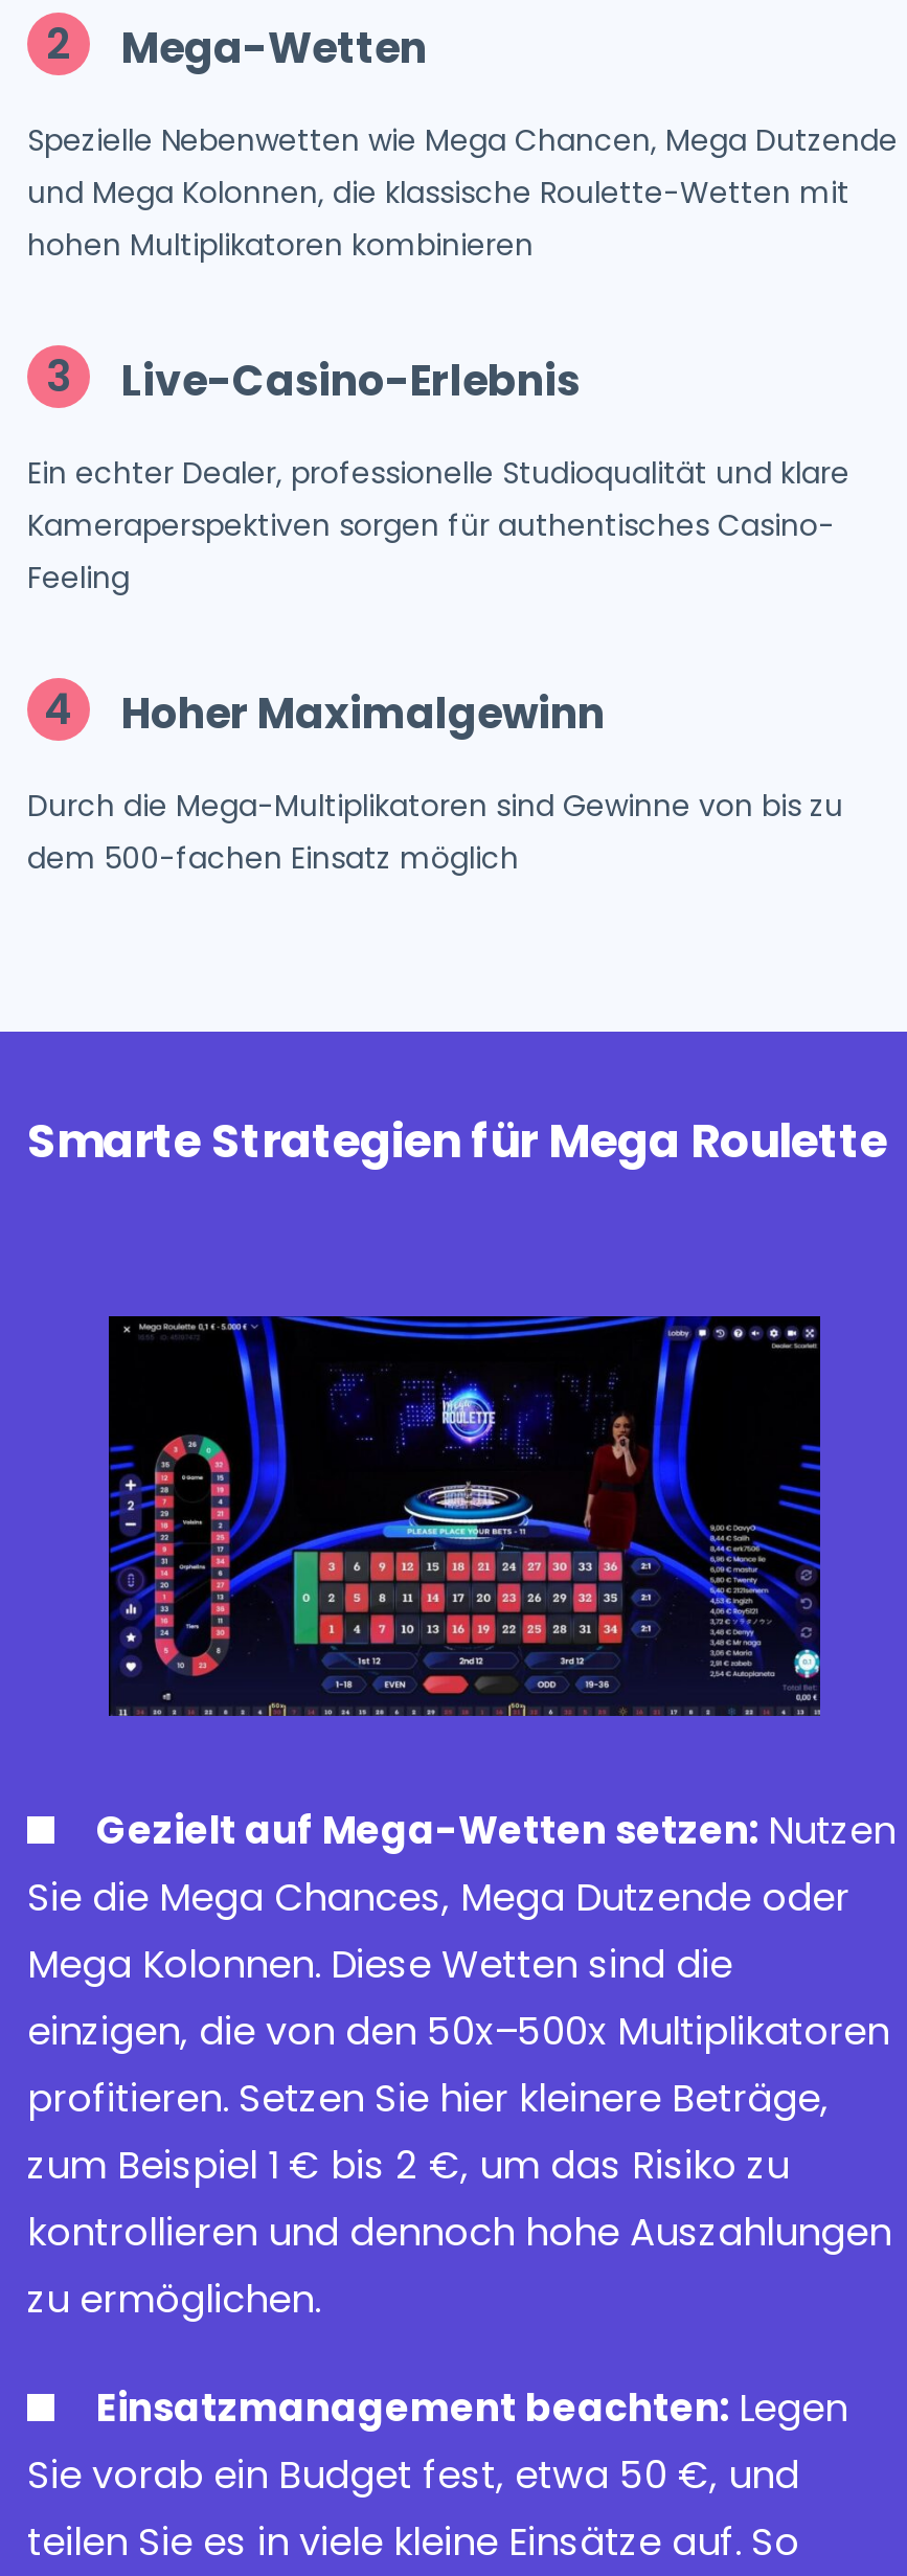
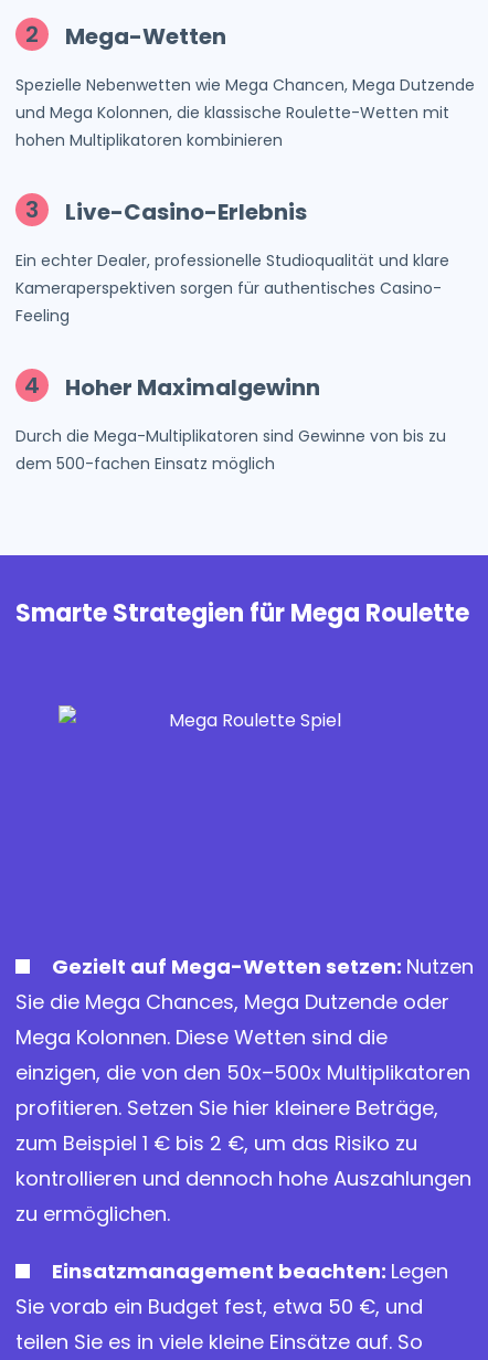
[107,1314,822,1718] [image] -> none

